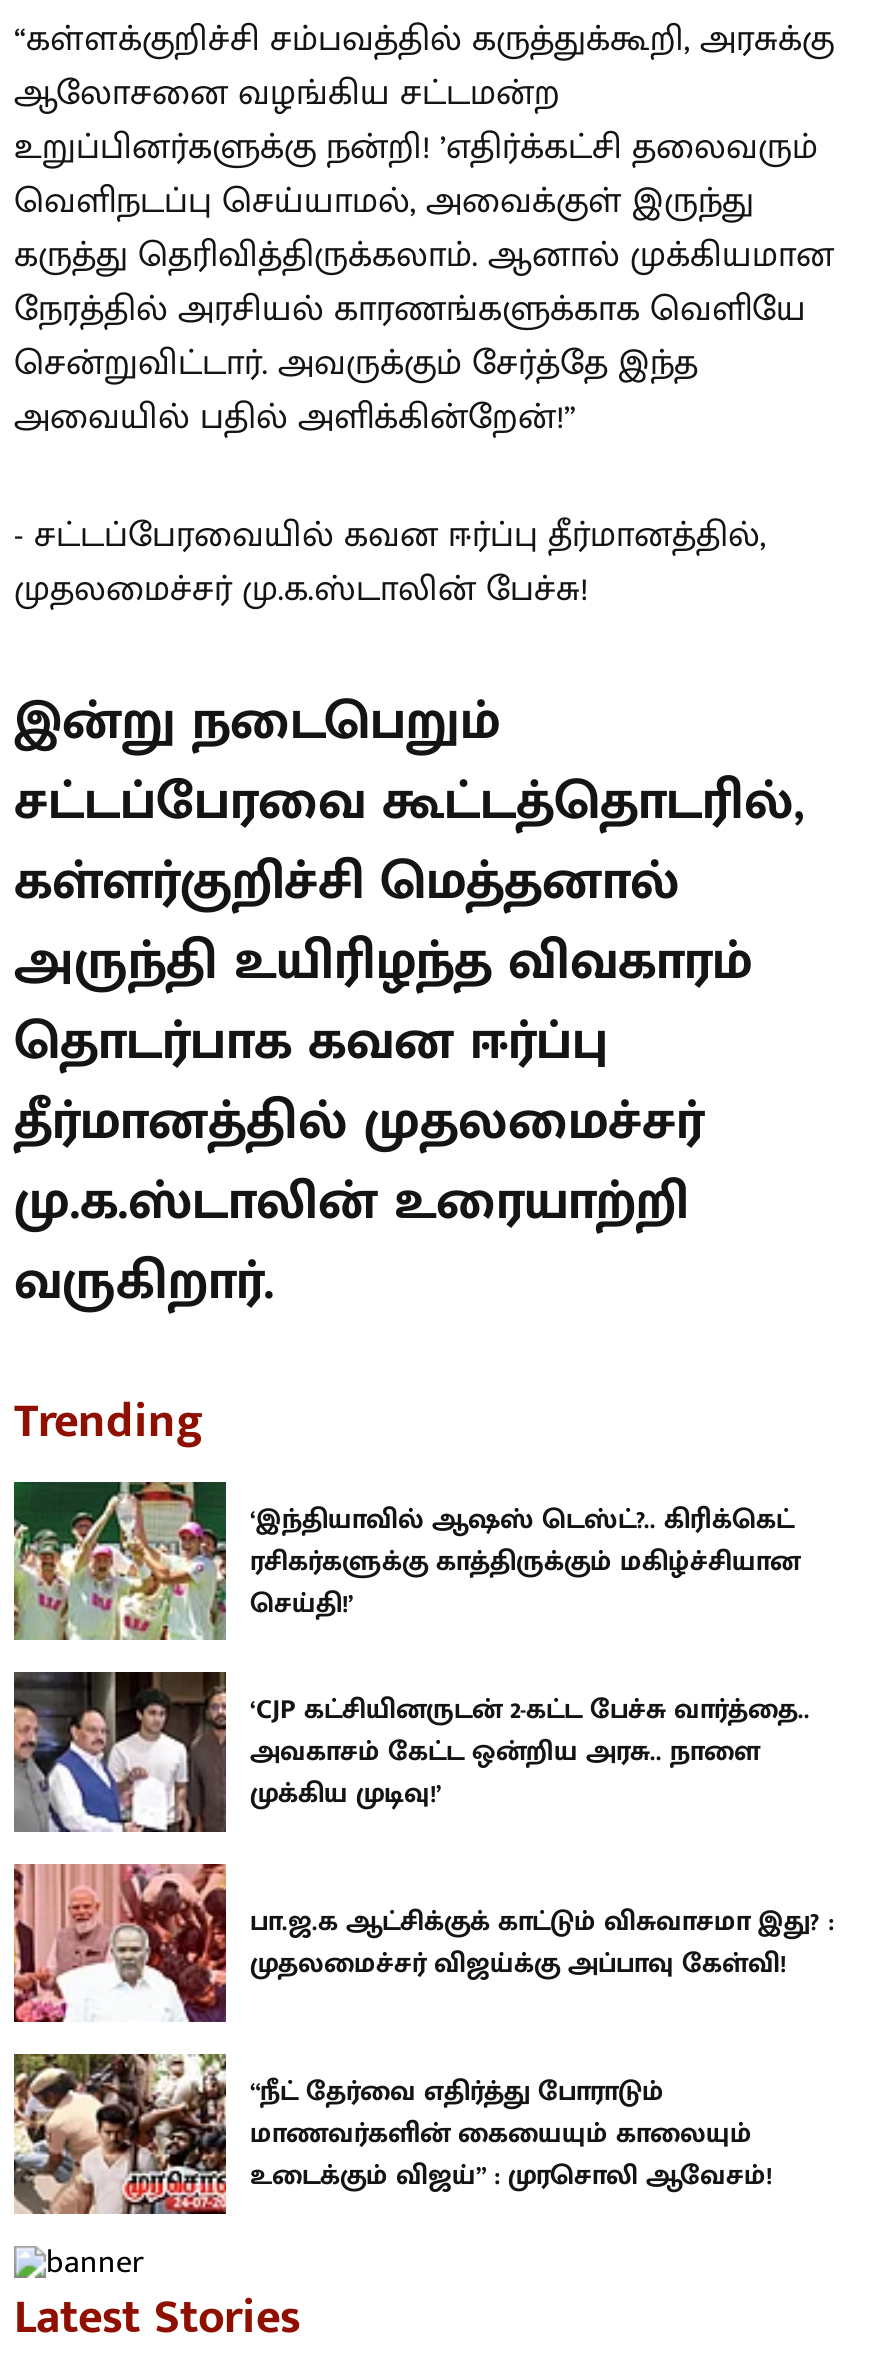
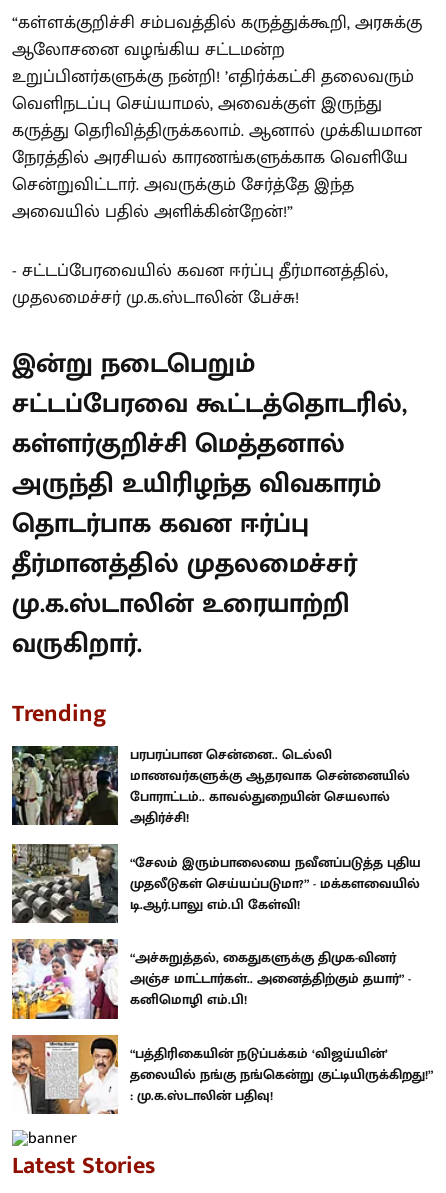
[12,1478,800,1642] [image] | ‘இந்தியாவில் ஆஷஸ் டெஸ்ட்?.. கிரிக்கெட் | ரசிகர்களுக்கு காத்திருக்கும் மகிழ்ச்சியான | செய்தி!’ -> [11,742,410,828] [image] | பரபரப்பான சென்னை.. டெல்லி | மாணவர்களுக்கு ஆதரவாக சென்னையில் | போராட்டம்.. காவல்துறையின் செயலால் | அதிர்ச்சி!
[14,1668,810,1834] [image] | ‘CJP கட்சியினருடன் 2-கட்ட பேச்சு வார்த்தை.. | அவகாசம் கேட்ட ஒன்றிய அரசு.. நாளை | முக்கிய முடிவு!’ -> [12,842,421,924] [image] | “சேலம் இரும்பாலையை நவீனப்படுத்த புதிய | முதலீடுகள் செய்யப்படுமா?” - மக்களவையில் | டி.ஆர்.பாலு எம்.பி கேள்வி!
[12,1860,834,2024] [image] | பா.ஜ.க ஆட்சிக்குக் காட்டும் விசுவாசமா இது? : | முதலமைச்சர் விஜய்க்கு அப்பாவு கேள்வி! -> [11,938,411,1020] [image] | “அச்சுறுத்தல், கைதுகளுக்கு திமுக-வினர் | அஞ்ச மாட்டார்கள்.. அனைத்திற்கும் தயார்” - | கனிமொழி எம்.பி!
[12,2050,772,2216] [image] | “நீட் தேர்வை எதிர்த்து போராடும் | மாணவர்களின் கையையும் காலையும் | உடைக்கும் விஜய்” : முரசொலி ஆவேசம்! -> [11,1033,433,1115] [image] | “பத்திரிகையின் நடுப்பக்கம் ‘விஜய்யின்’ | தலையில் நங்கு நங்கென்று குட்டியிருக்கிறது!” | : மு.க.ஸ்டாலின் பதிவு!

